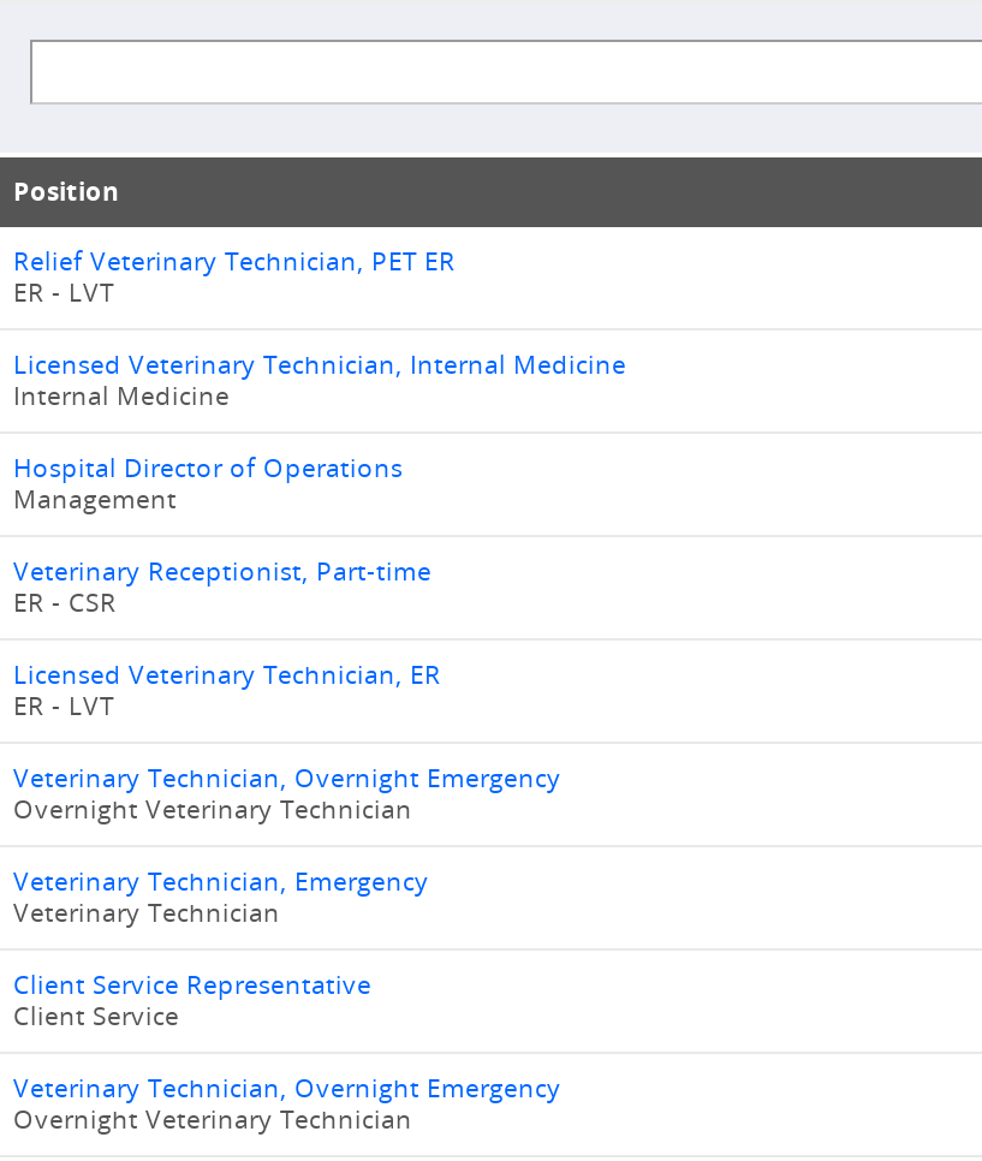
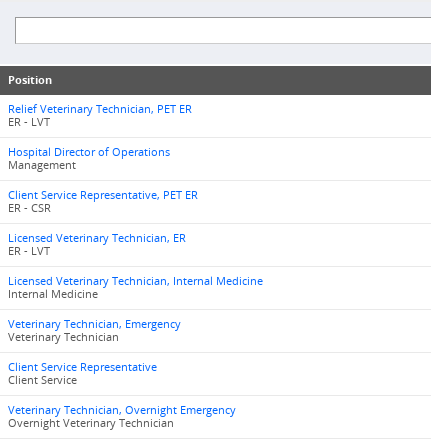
moved [13,347,626,412] -> [8,274,263,301]: Licensed Veterinary Technician, Internal Medicine | Internal Medicine
[13,554,432,588] Veterinary Receptionist, Part-time -> [8,188,198,202] Client Service Representative, PET ER
[13,761,561,826] Veterinary Technician, Overnight Emergency | Overnight Veterinary Technician -> none

